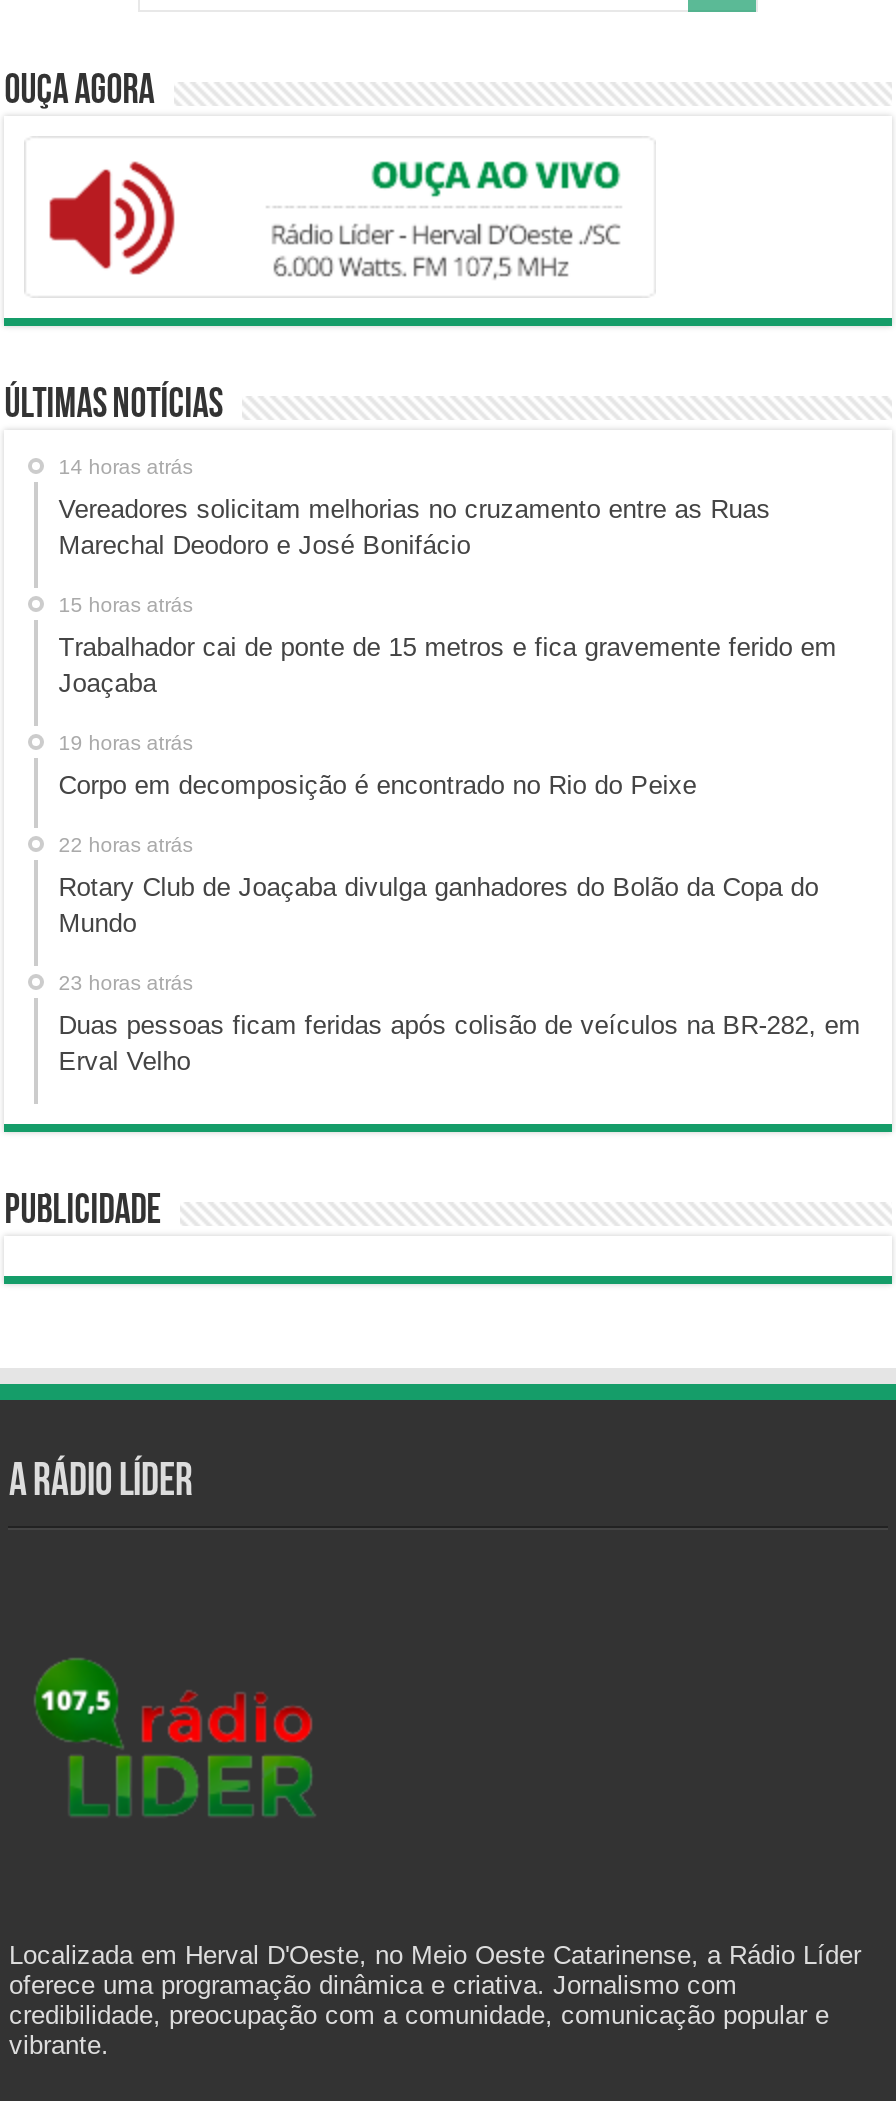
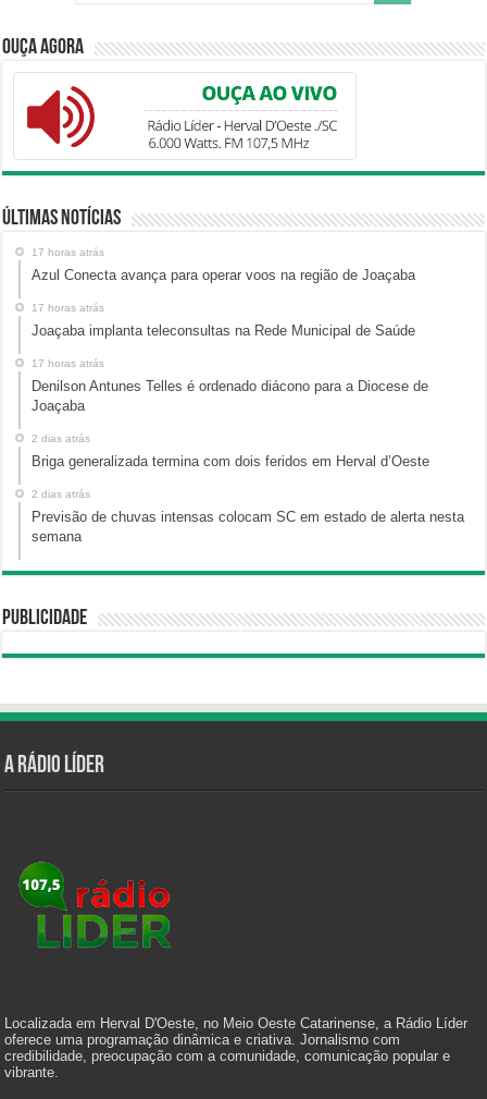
[58,457,836,663] 14 horas atrás | Vereadores solicitam melhorias no cruzamento entre as Ruas | Marechal Deodoro e José Bonifácio | 15 horas atrás | Trabalhador cai de ponte de 15 metros e fica gravemente ferido em -> [32,246,429,395] 17 horas atrás | Azul Conecta avança para operar voos na região de Joaçaba | 17 horas atrás | Joaçaba implanta teleconsultas na Rede Municipal de Saúde | 17 horas atrás | Denilson Antunes Telles é ordenado diácono para a Diocese de
moved [58,669,156,699] -> [32,398,85,414]: Joaçaba
[58,733,860,1077] 19 horas atrás | Corpo em decomposição é encontrado no Rio do Peixe | 22 horas atrás | Rotary Club de Joaçaba divulga ganhadores do Bolão da Copa do | Mundo | 23 horas atrás | Duas pessoas ficam feridas após colisão de veículos na BR-282, em | Erval Velho -> [32,433,464,545] 2 dias atrás | Briga generalizada termina com dois feridos em Herval d’Oeste | 2 dias atrás | Previsão de chuvas intensas colocam SC em estado de alerta nesta | semana

